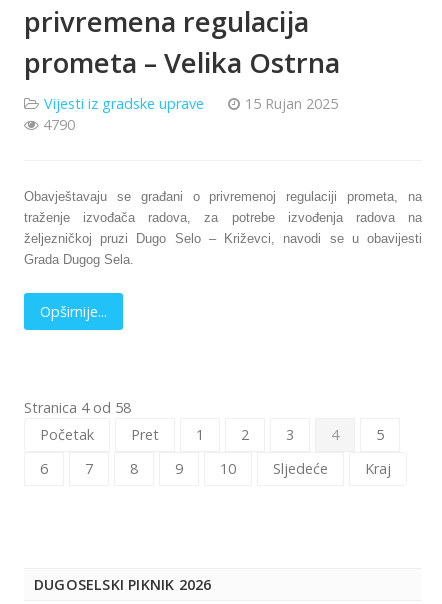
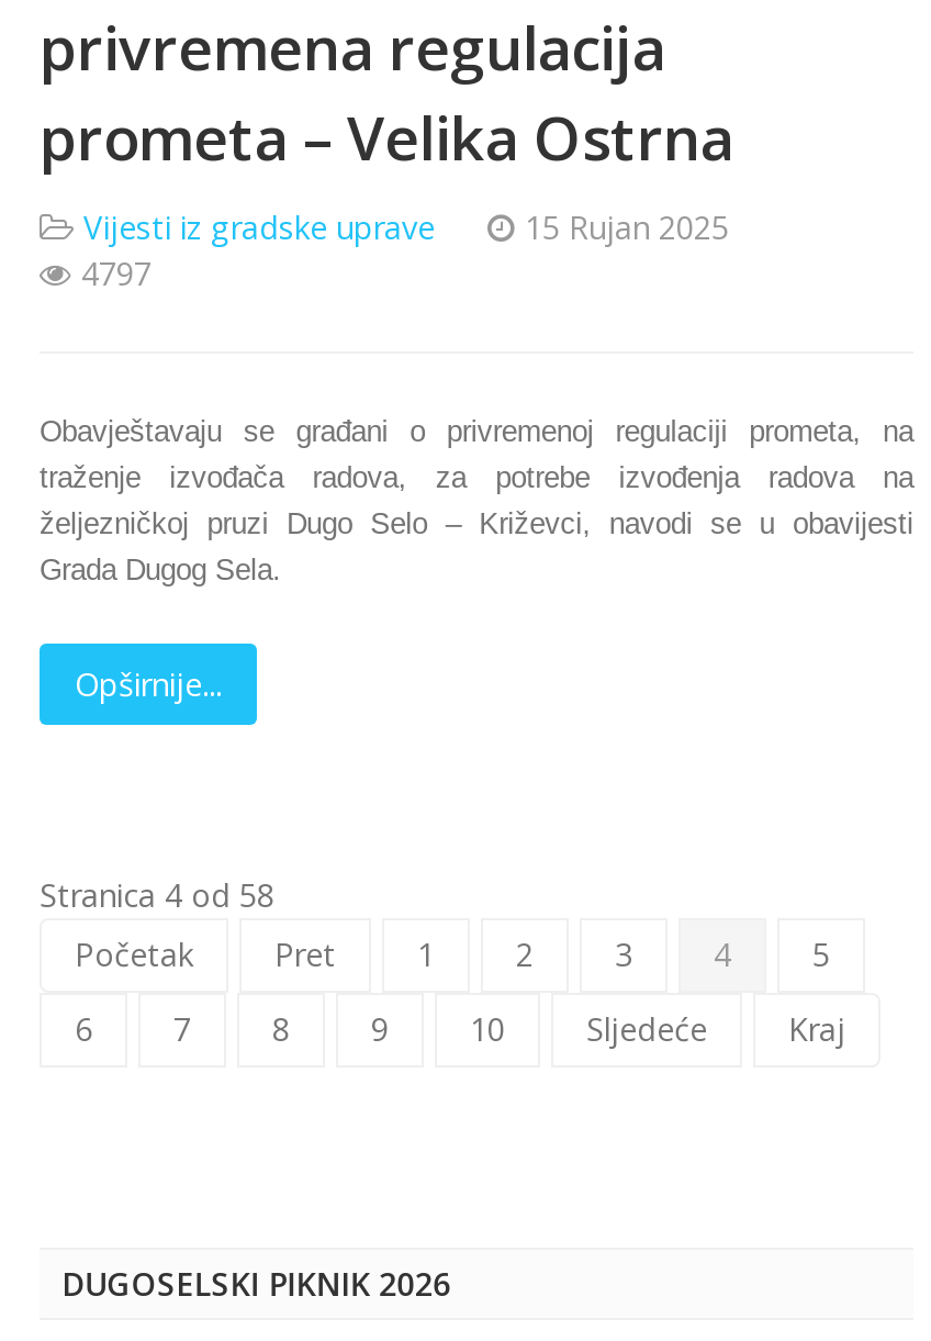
[43,115,75,134] 4790 -> [81,252,152,294] 4797

